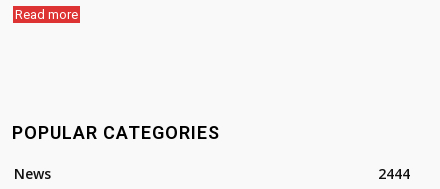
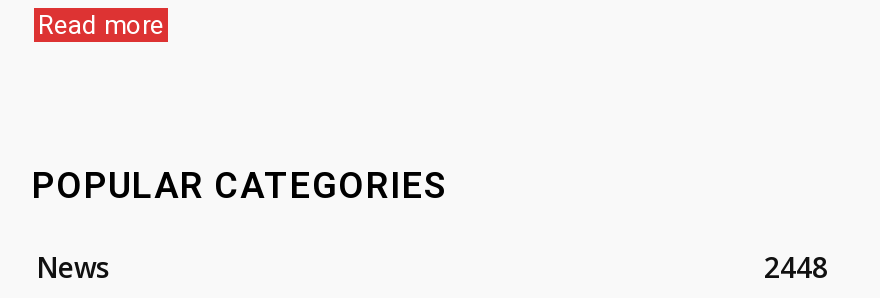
[378,164,410,183] 2444 -> [764,248,828,286] 2448

